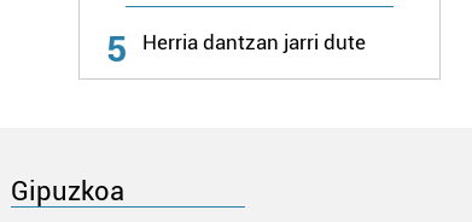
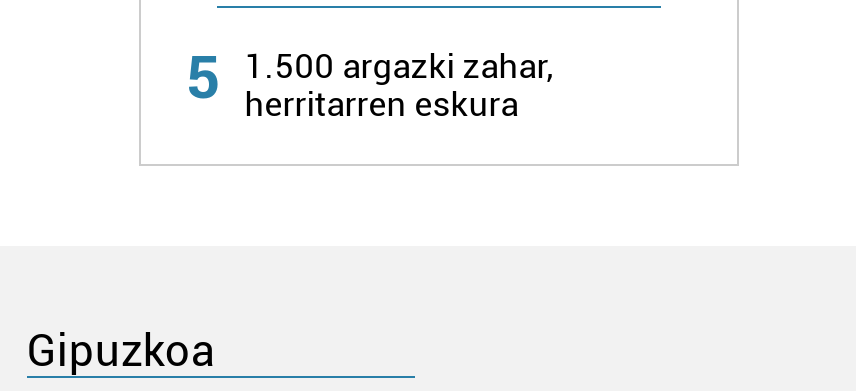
[142,30,365,54] Herria dantzan jarri dute -> [244,47,552,125] 1.500 argazki zahar, | herritarren eskura

